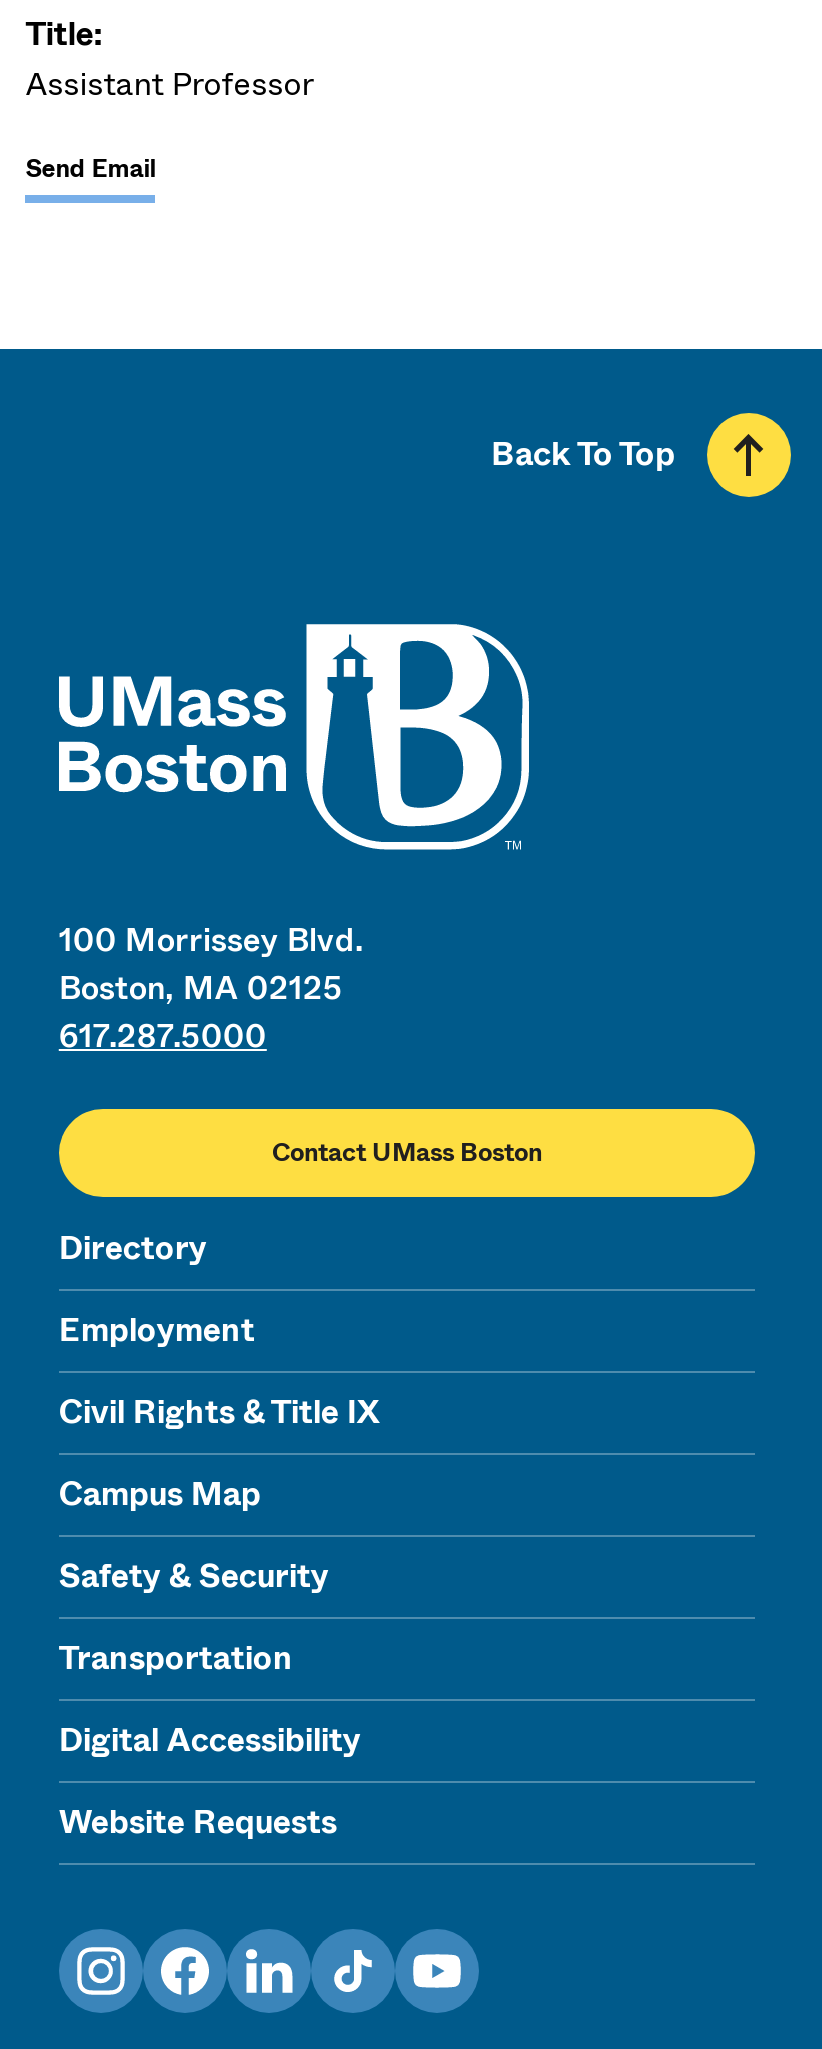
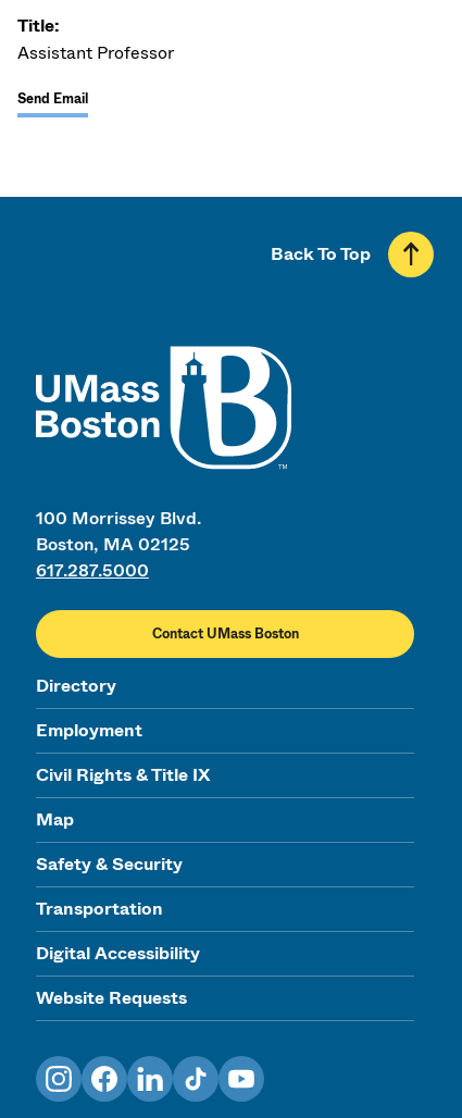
[59,1470,261,1516] Campus Map -> [36,807,74,832] Map

